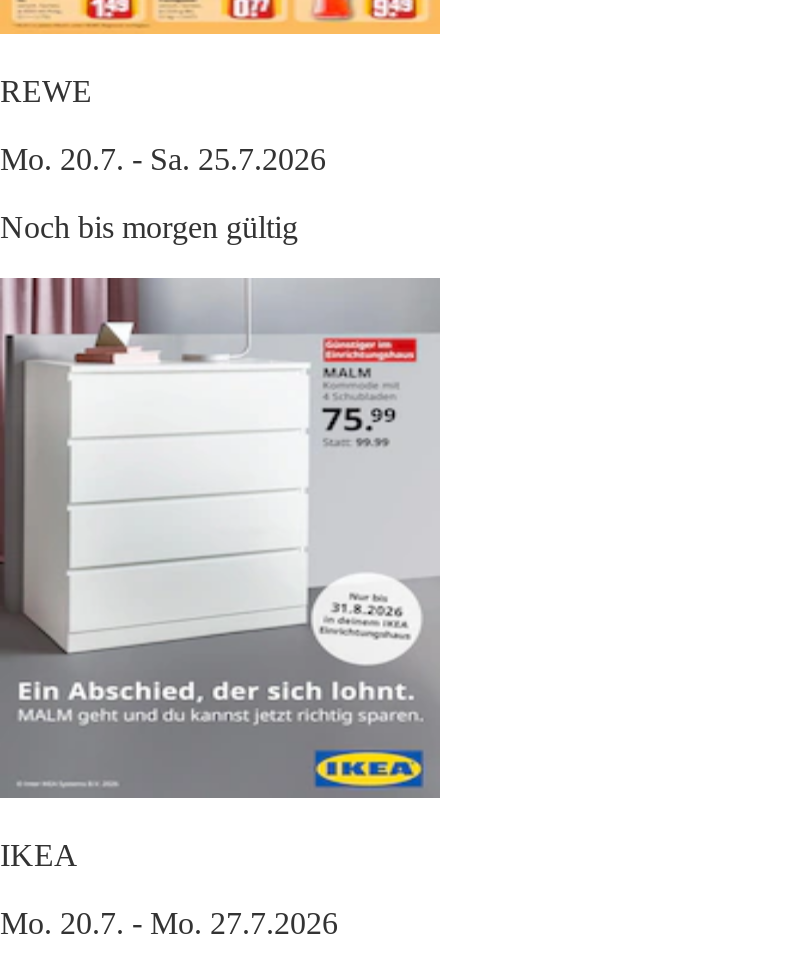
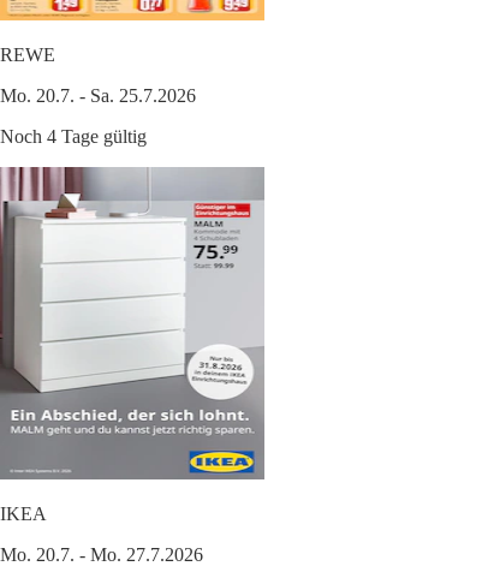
[0,209,298,243] Noch bis morgen gültig -> [0,126,147,146] Noch 4 Tage gültig

